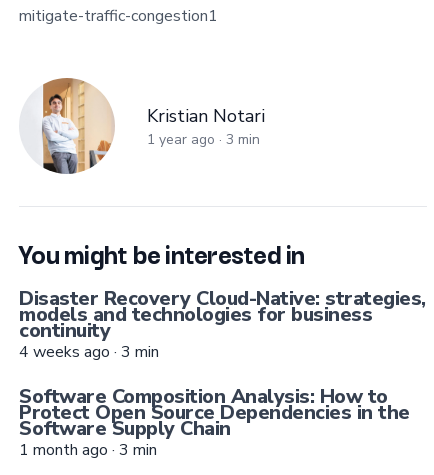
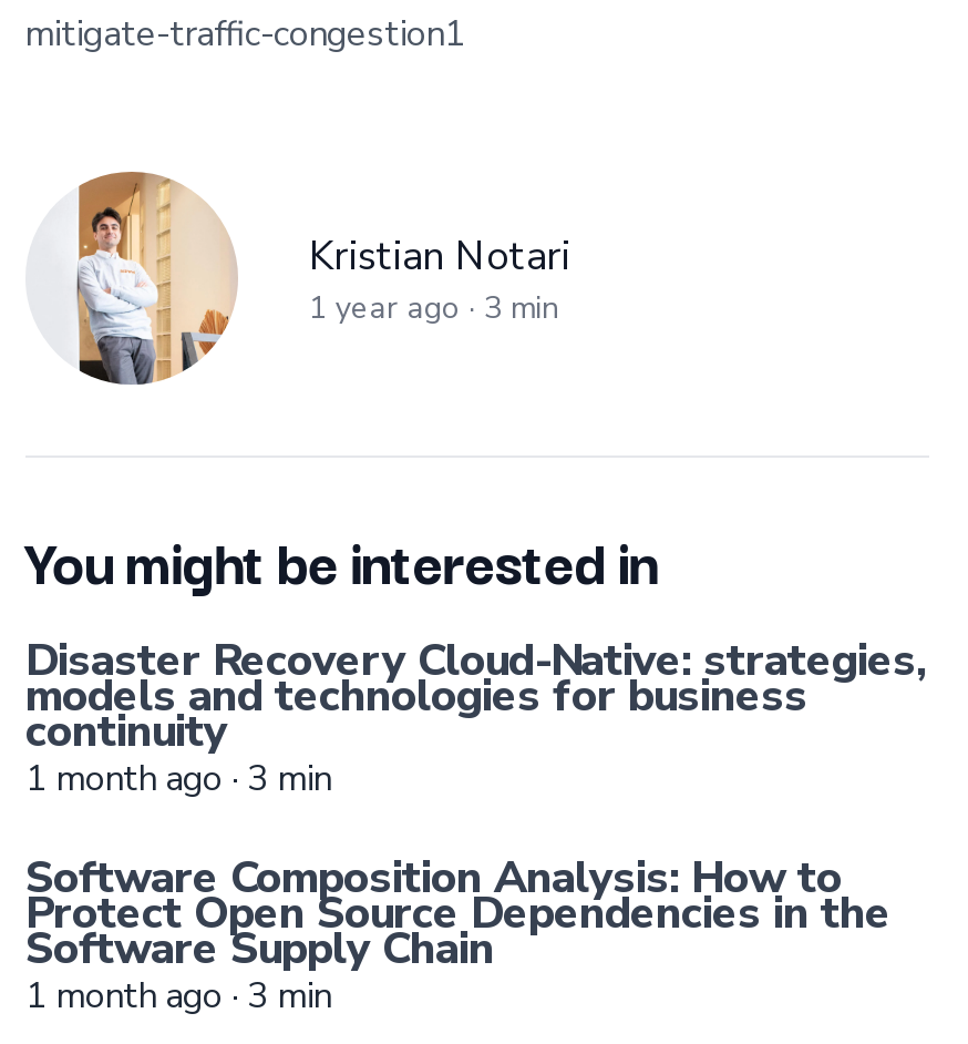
[19,341,159,363] 4 weeks ago · 3 min -> [25,755,331,804] 1 month ago · 3 min

